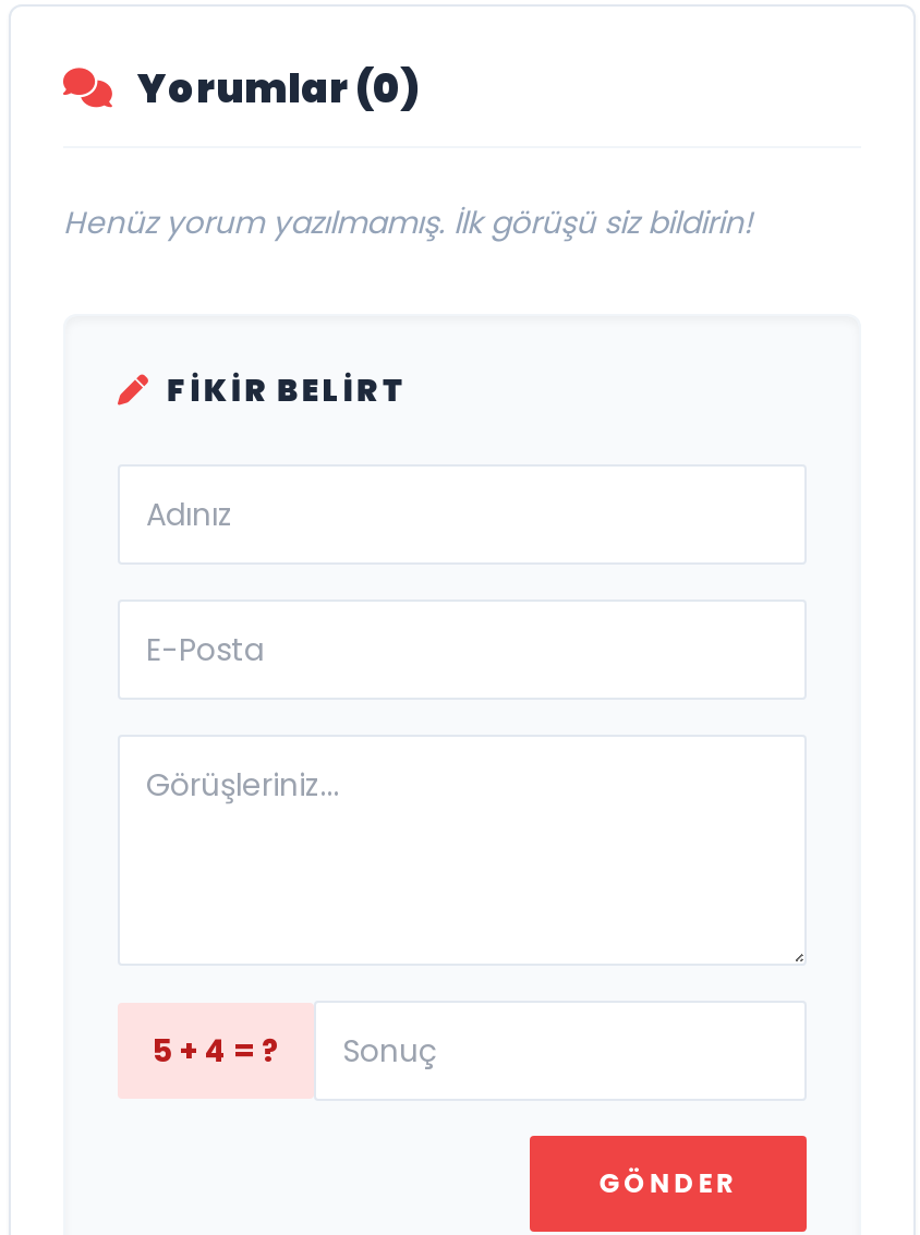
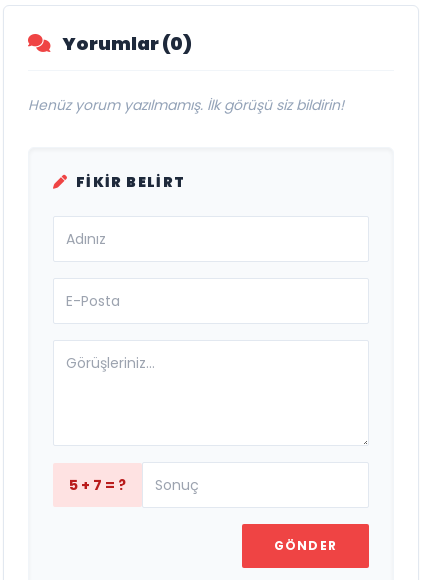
[153,1030,279,1073] 5 + 4 = ? -> [69,475,126,495] 5 + 7 = ?

